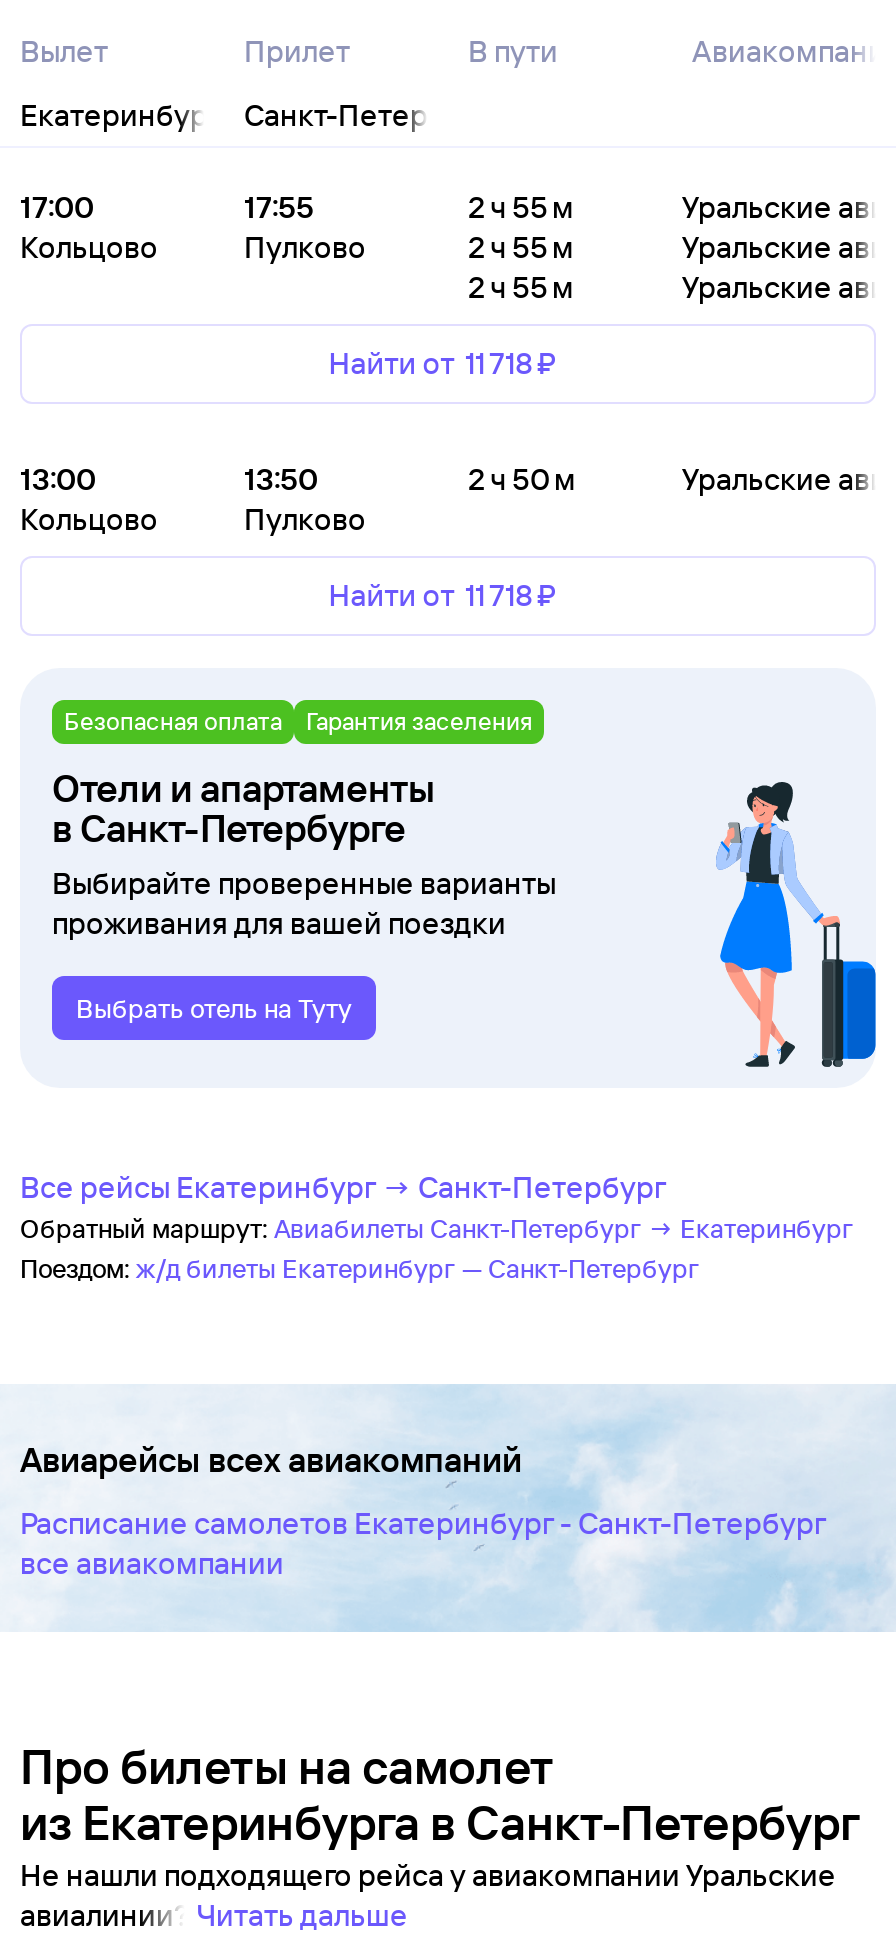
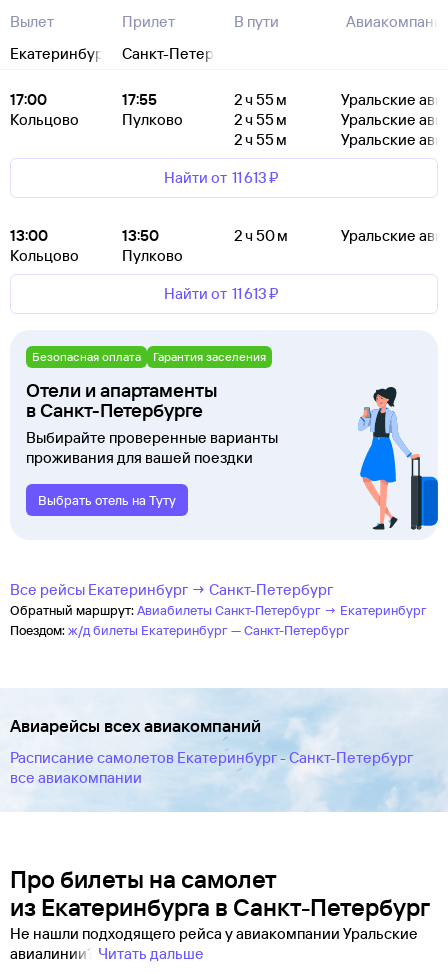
[328,344,557,382] Найти от 11 718 ₽ -> [164,168,279,187] Найти от 11 613 ₽
[328,576,557,614] Найти от 11 718 ₽ -> [164,284,279,303] Найти от 11 613 ₽

